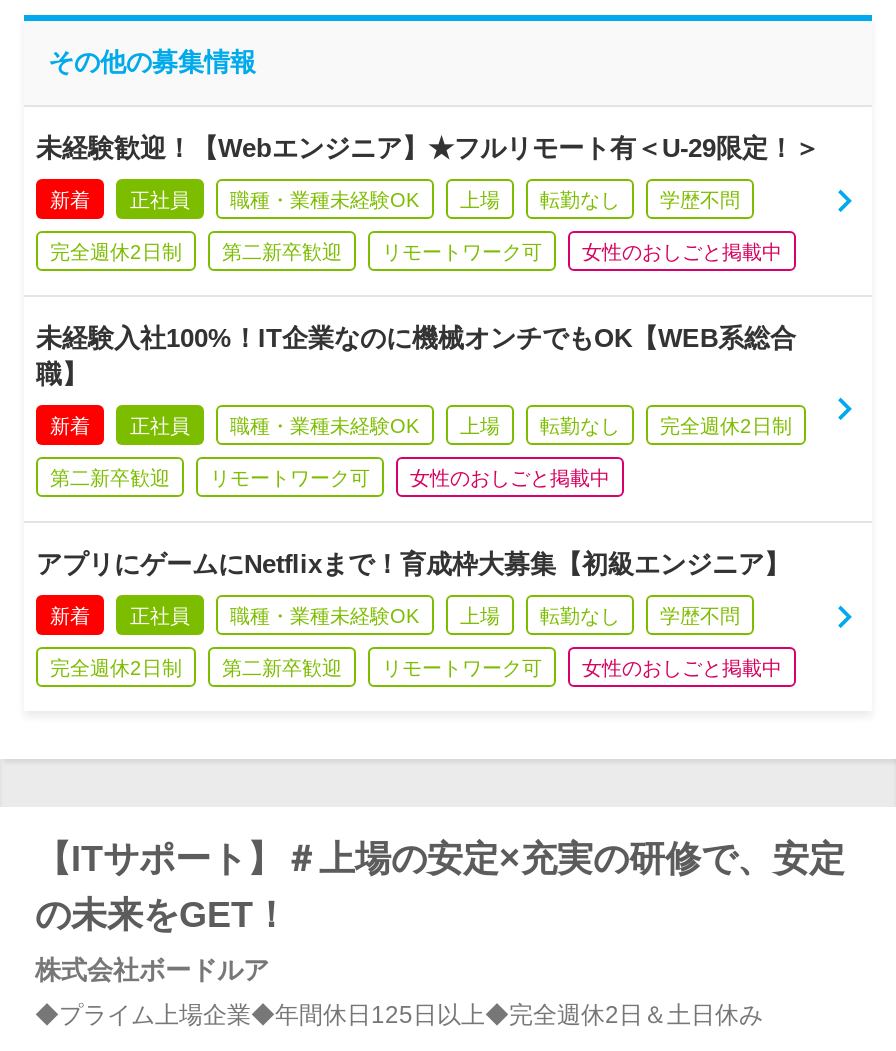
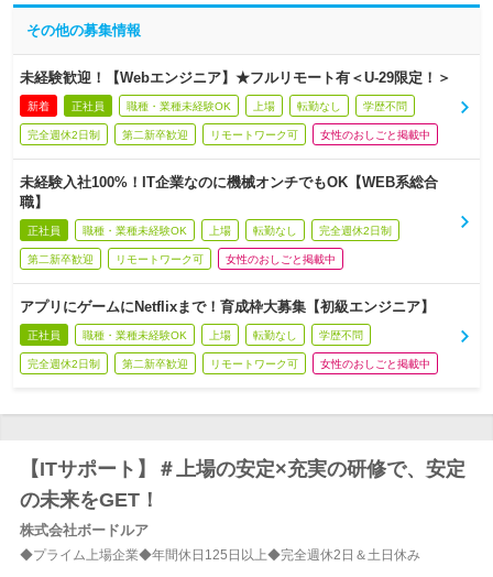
[50,415,90,437] 新着 -> none
[50,605,90,627] 新着 -> none

